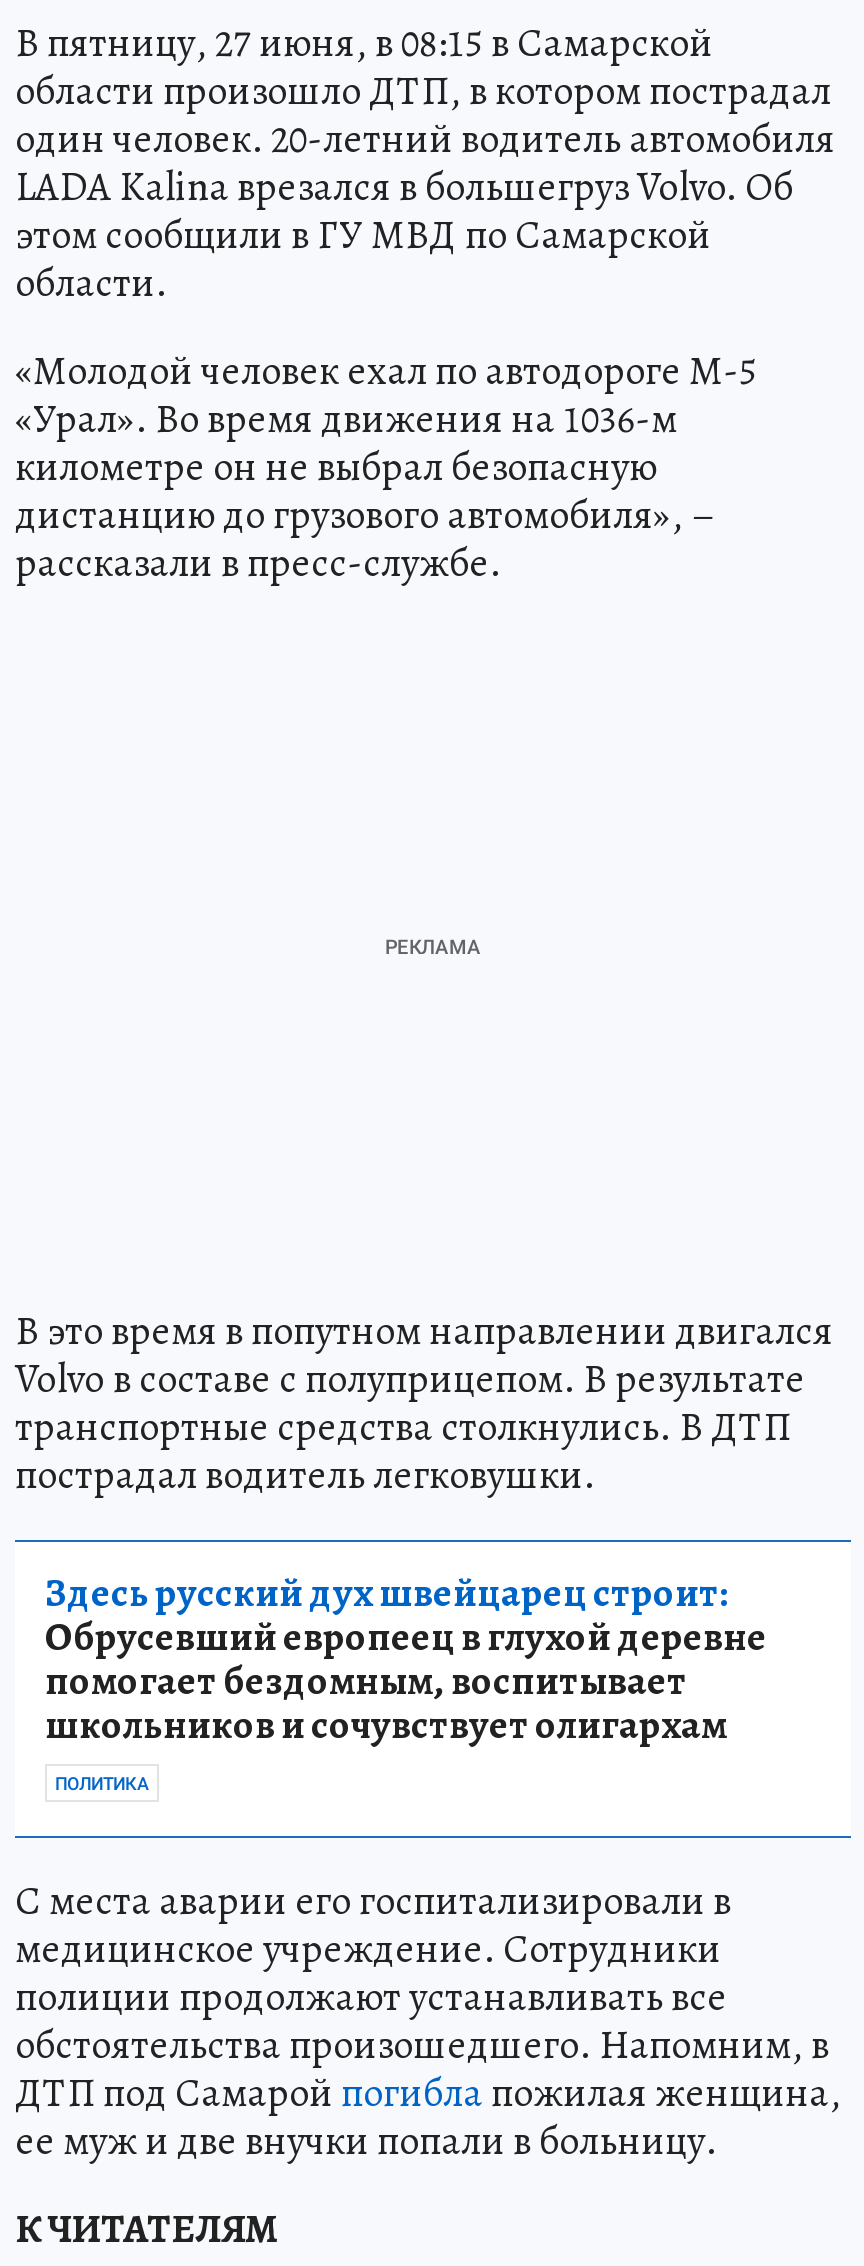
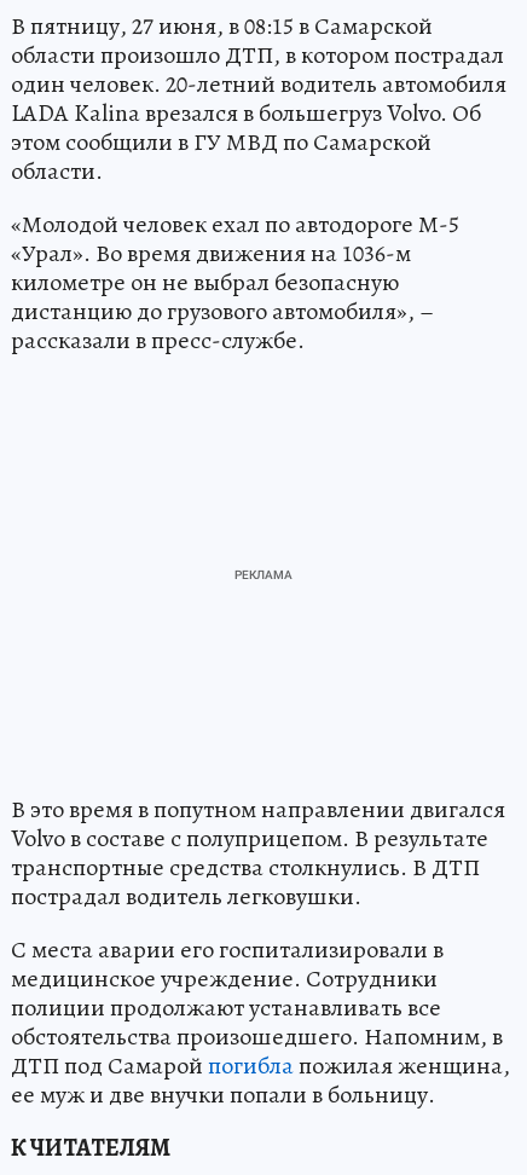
[45,1567,767,1795] Здесь русский дух швейцарец строит: | Обрусевший европеец в глухой деревне | помогает бездомным, воспитывает | школьников и сочувствует олигархам | ПОЛИТИКА -> none

